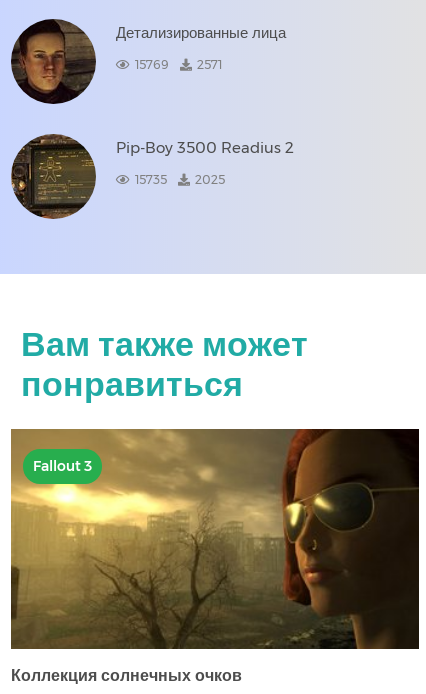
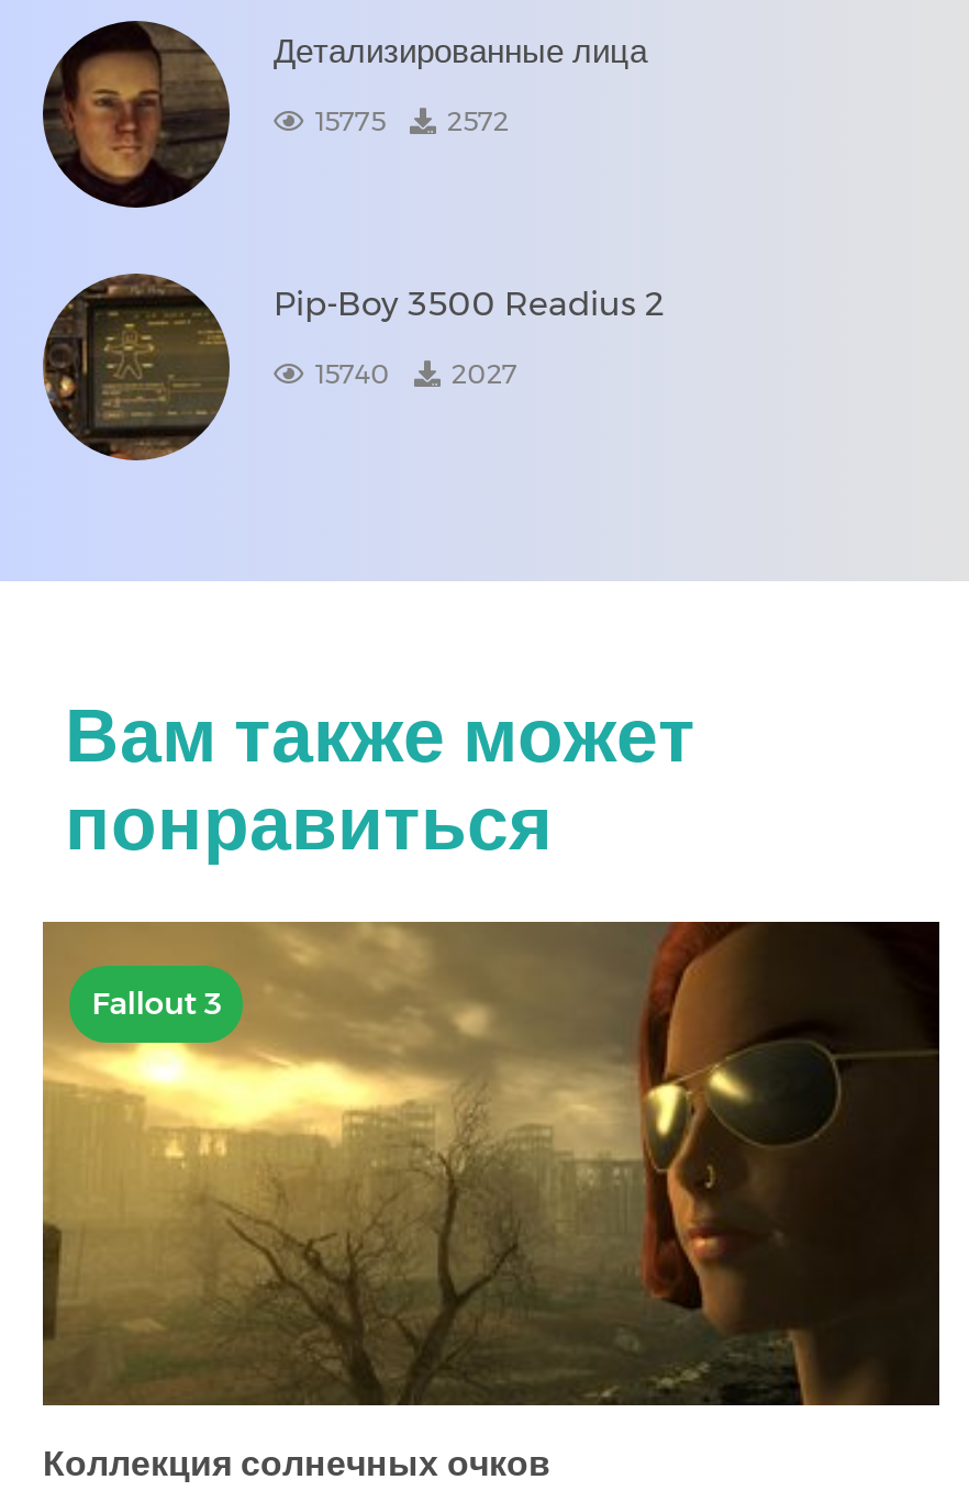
[135,57,169,72] 15769 -> [315,104,386,137] 15775
[197,57,222,72] 2571 -> [447,104,509,137] 2572
[135,172,167,187] 15735 -> [315,357,390,390] 15740
[195,172,225,187] 2025 -> [452,357,517,390] 2027

